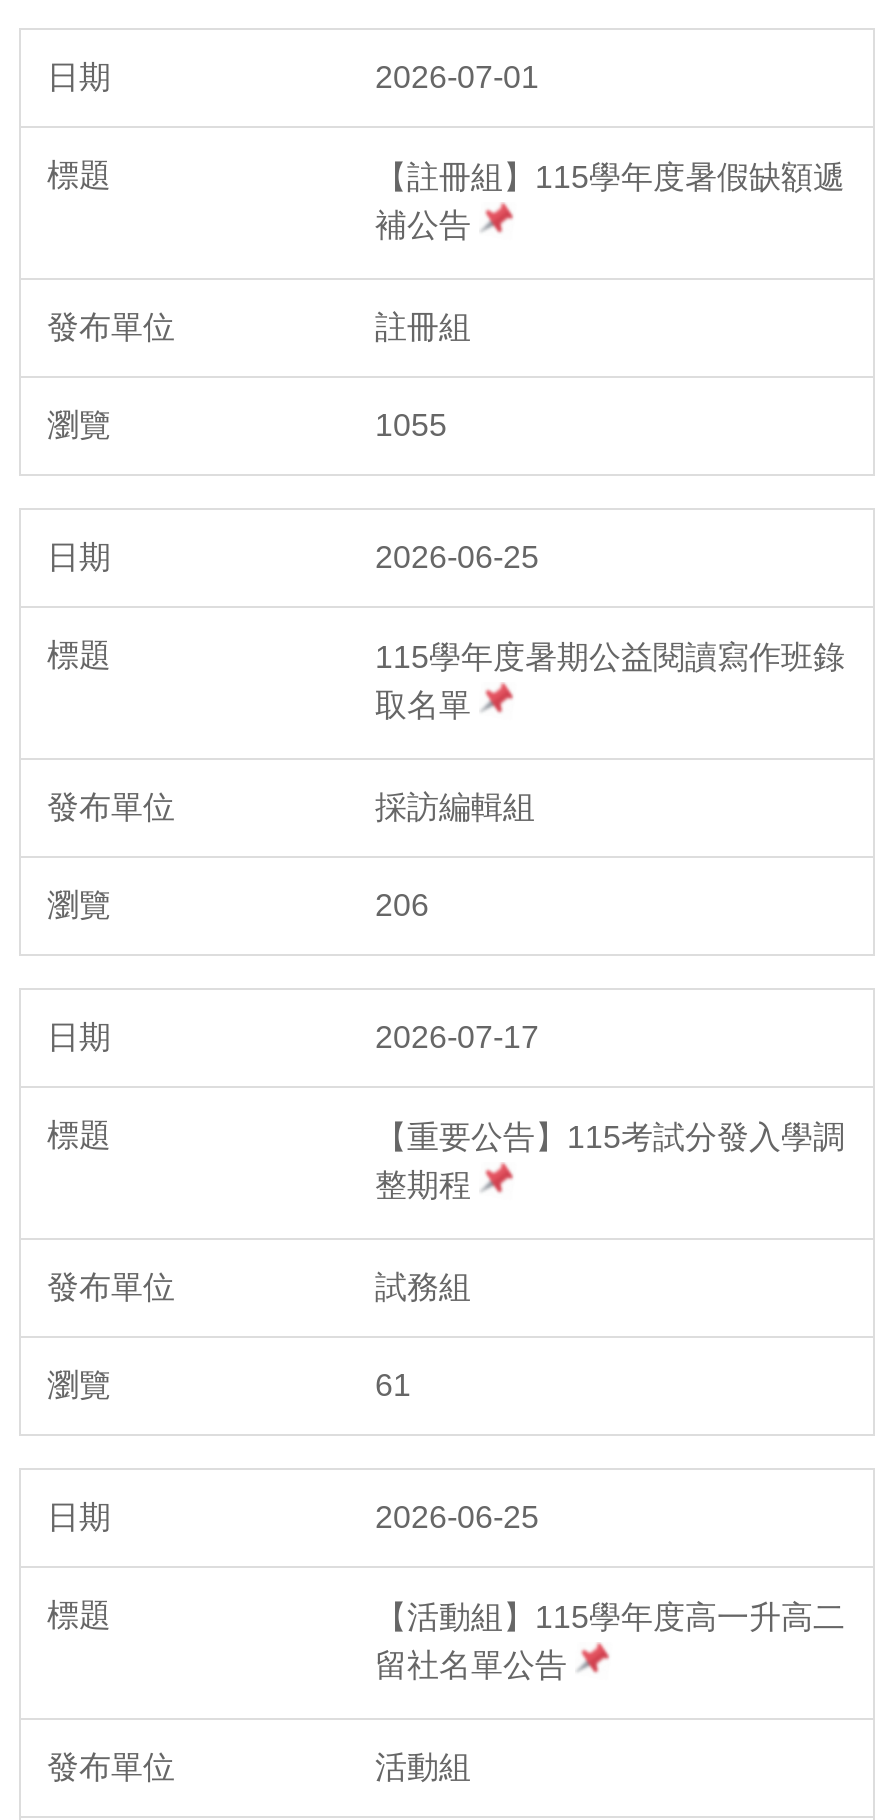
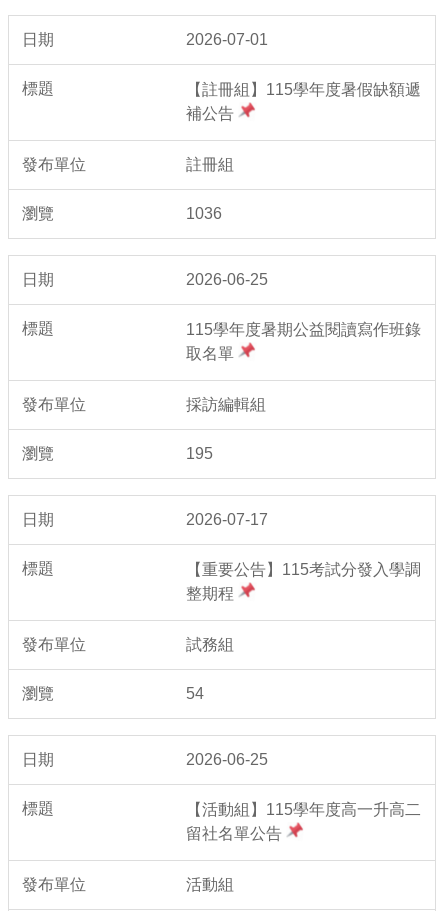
[375,408,447,442] 1055 -> [186,205,222,222] 1036
[375,888,429,922] 206 -> [186,445,213,462] 195
[375,1368,411,1402] 61 -> [186,685,204,702] 54

